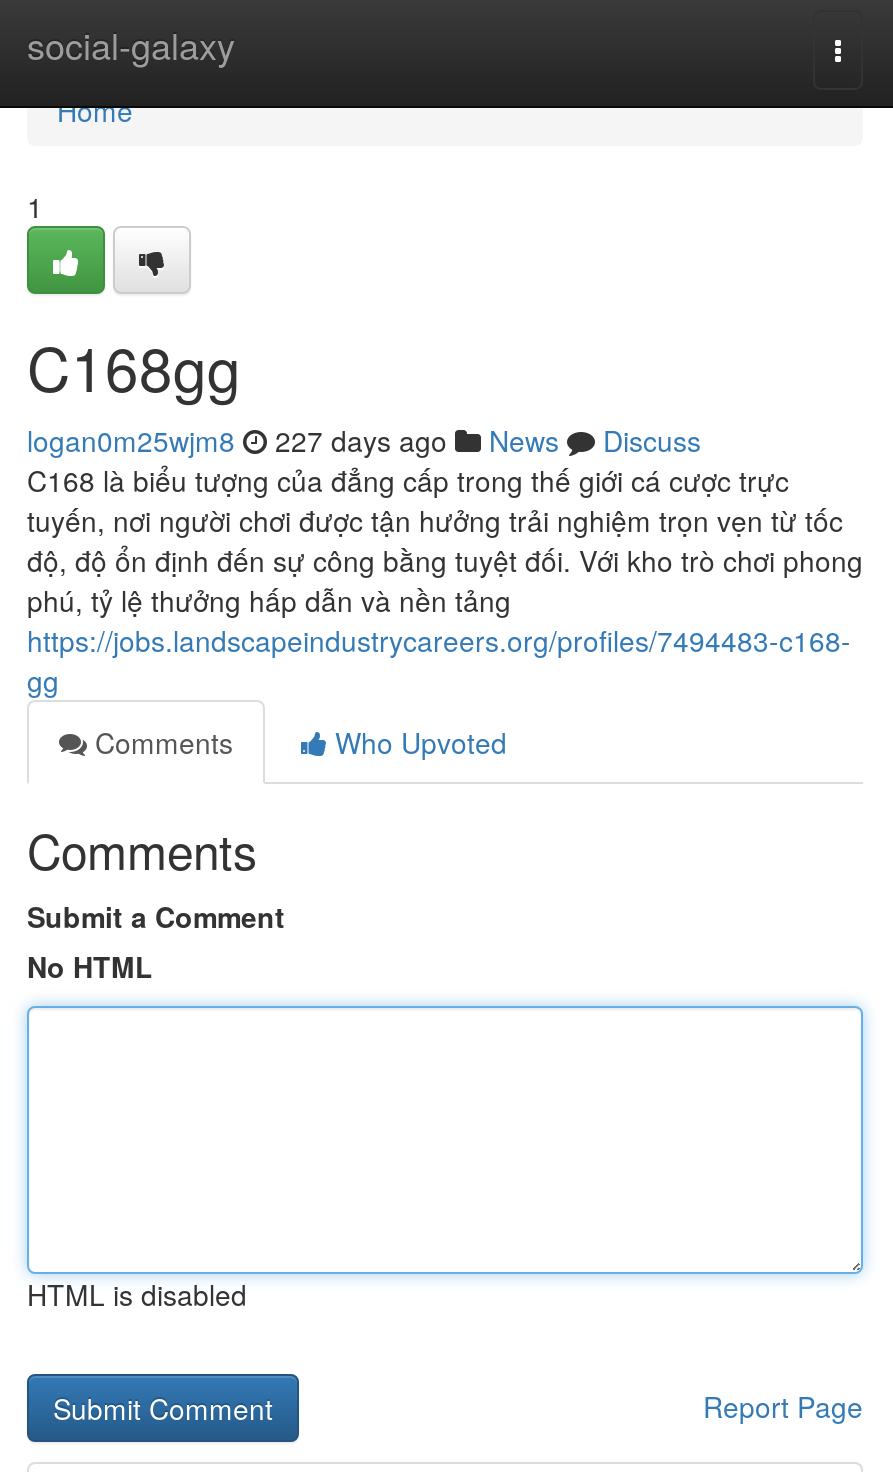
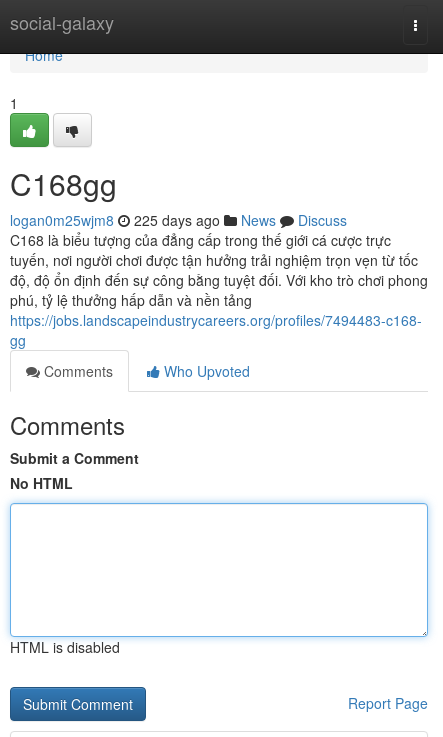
[27,420,701,460] logan0m25wjm8 227 days ago News Discuss -> [10,210,347,230] logan0m25wjm8 225 days ago News Discuss

